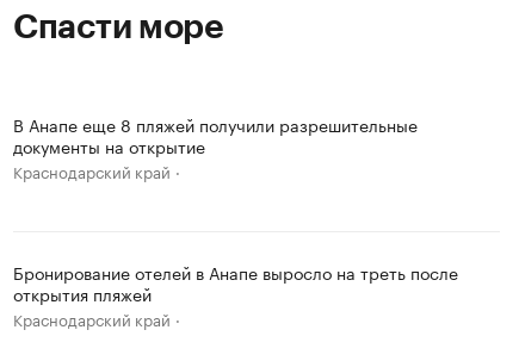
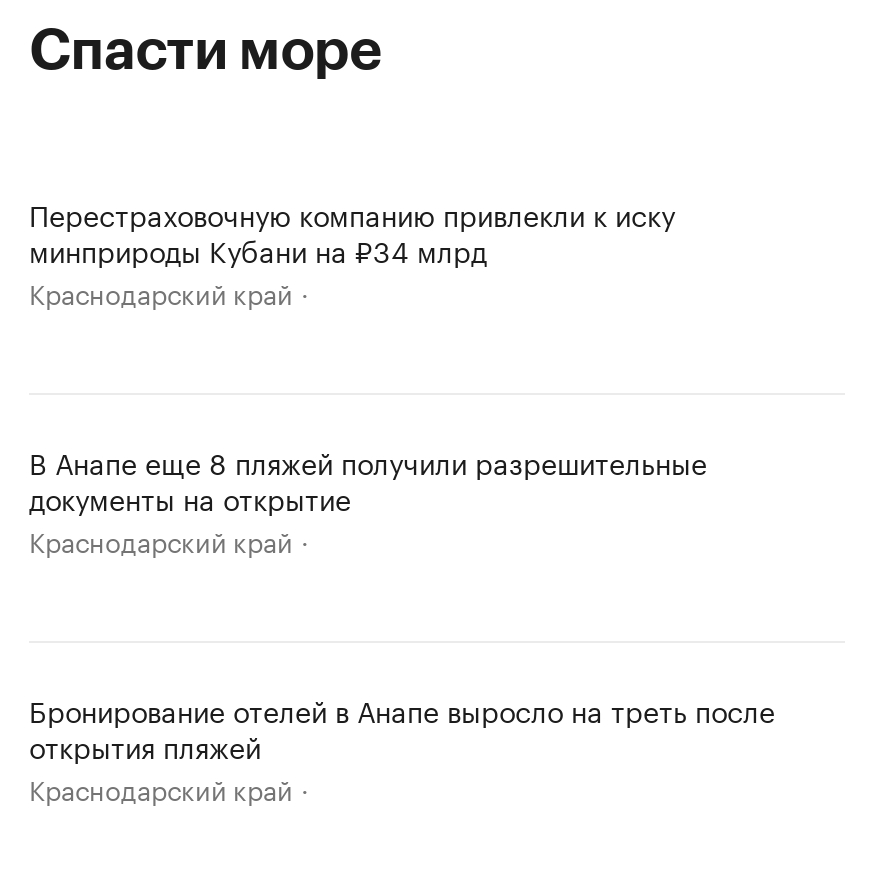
none -> [29,191,675,311] Перестраховочную компанию привлекли к иску | минприроды Кубани на ₽34 млрд | Краснодарский край

